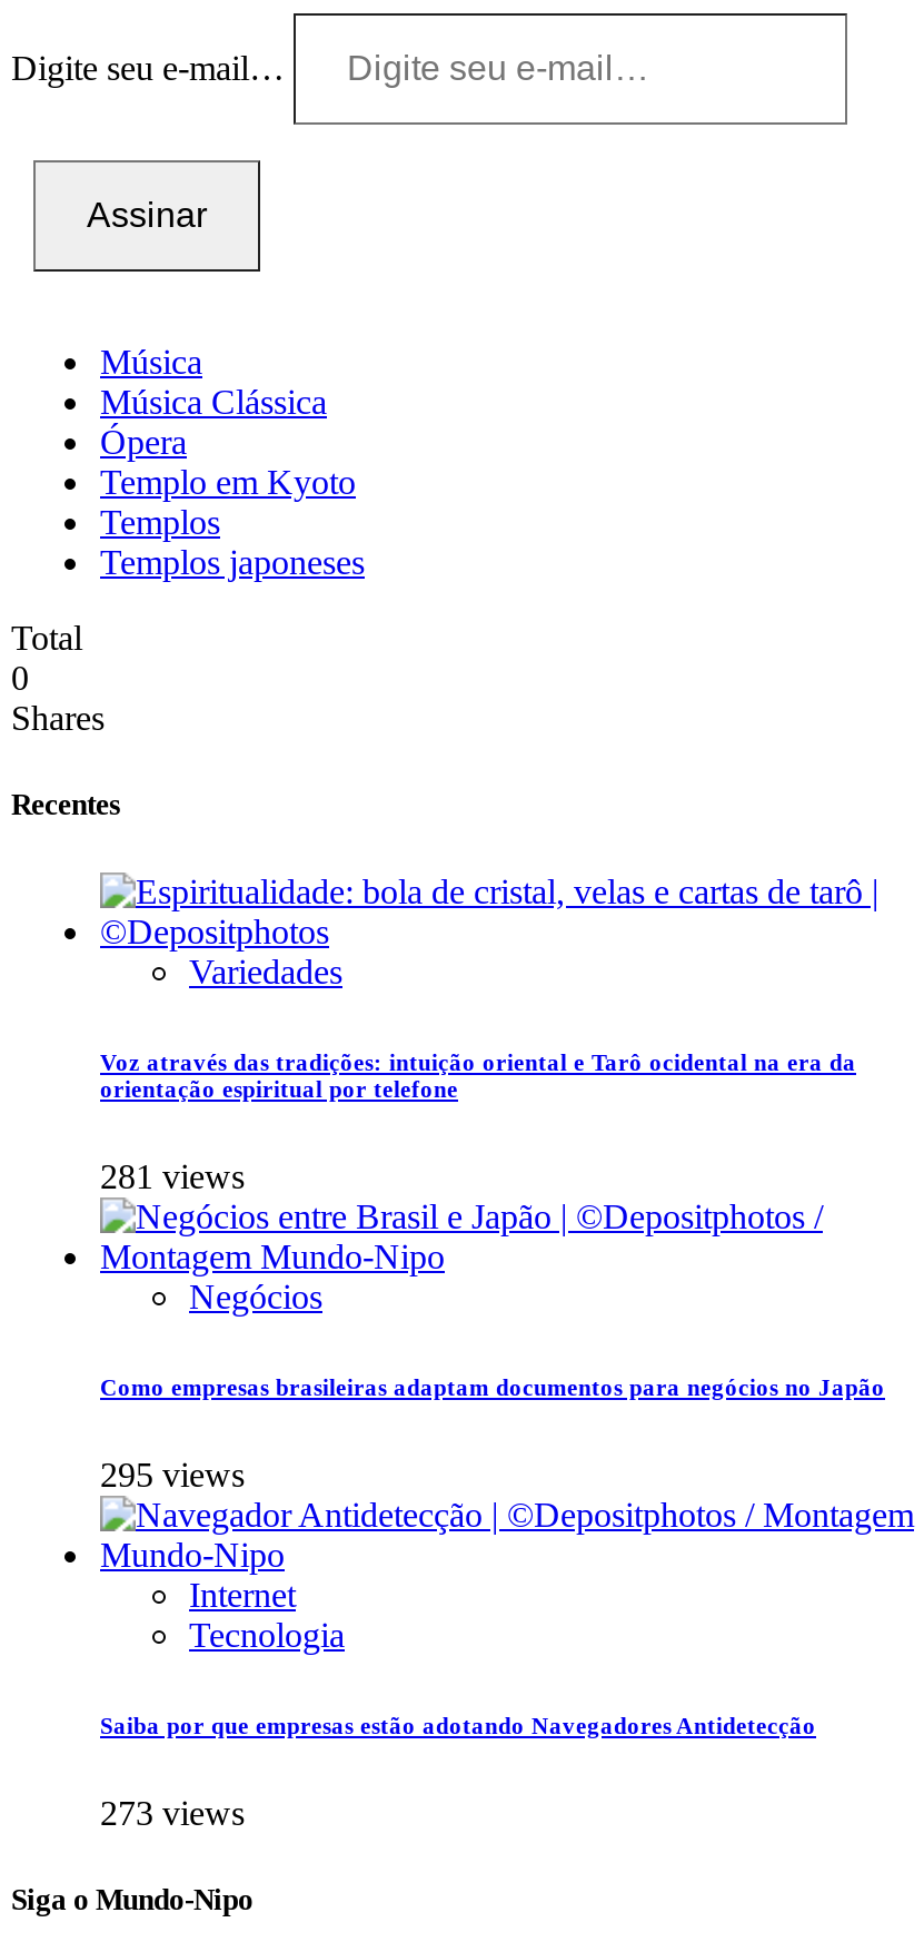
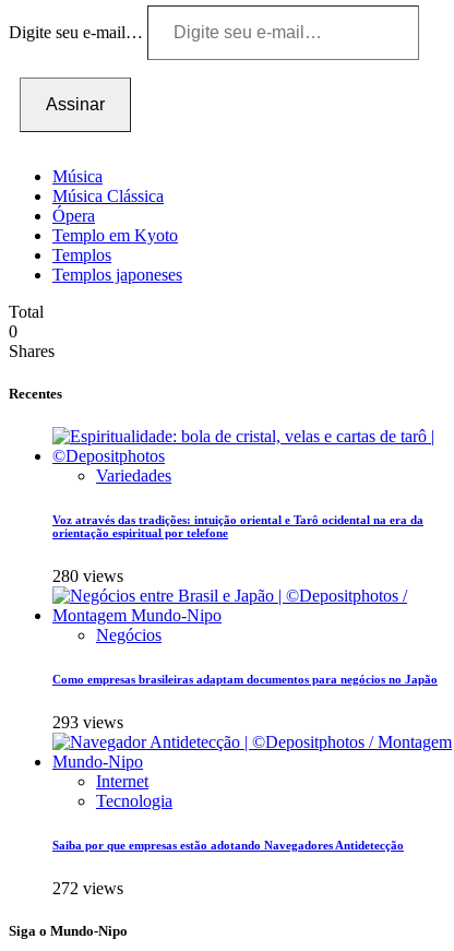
[100,1158,245,1196] 281 views -> [52,567,123,586] 280 views
[100,1456,245,1494] 295 views -> [52,713,123,732] 293 views
[100,1794,245,1832] 273 views -> [52,879,123,898] 272 views

